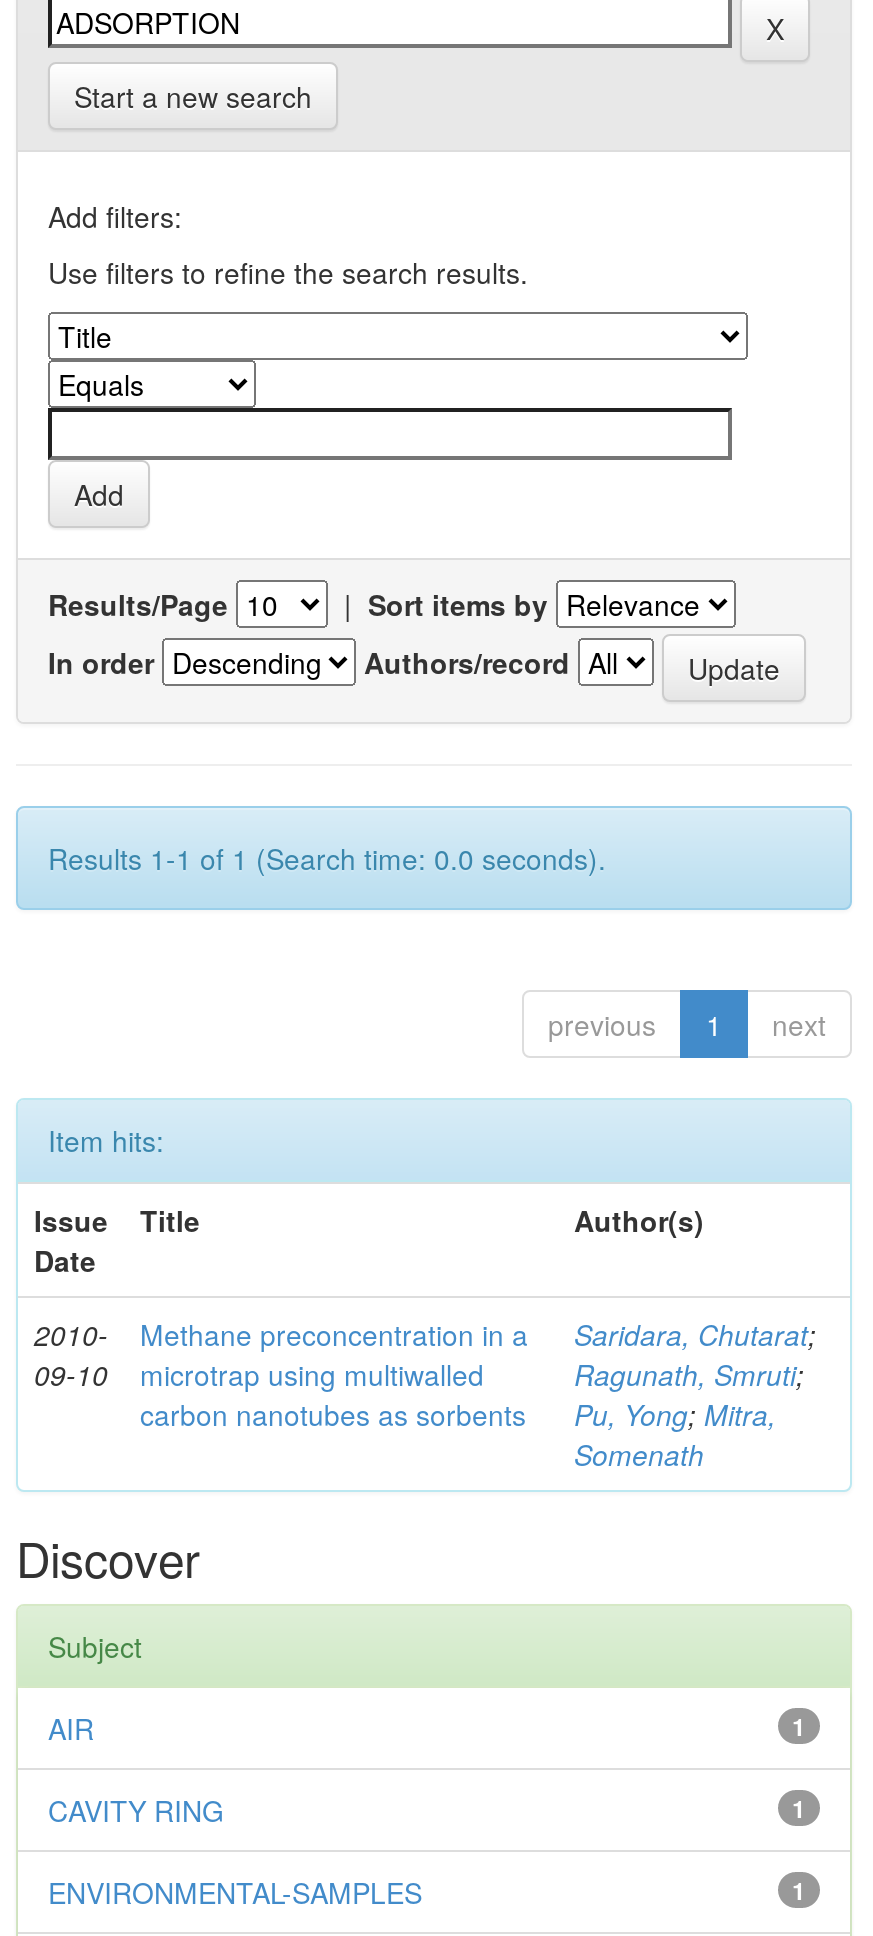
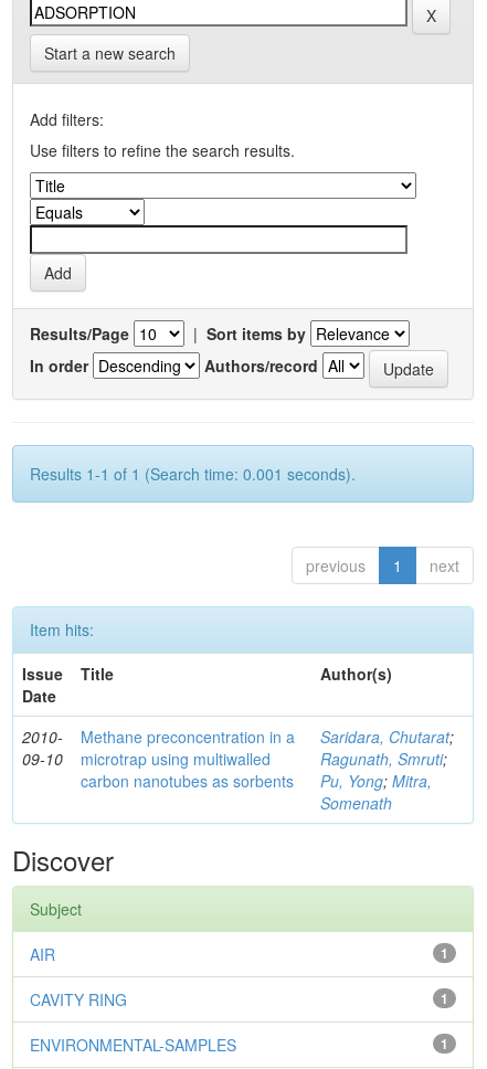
[48,838,606,878] Results 1-1 of 1 (Search time: 0.0 seconds). -> [30,462,356,485] Results 1-1 of 1 (Search time: 0.001 seconds).

